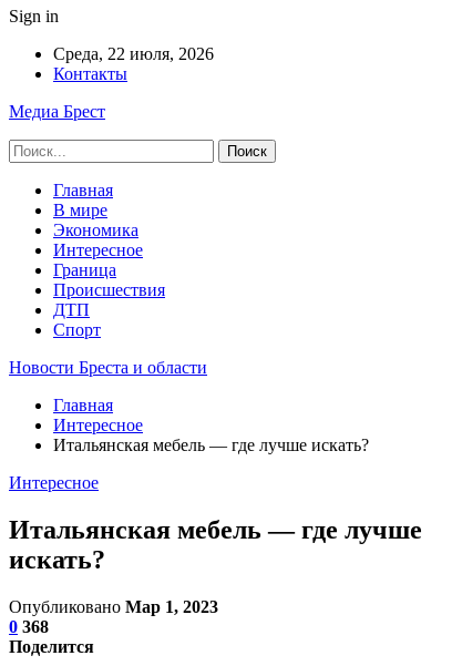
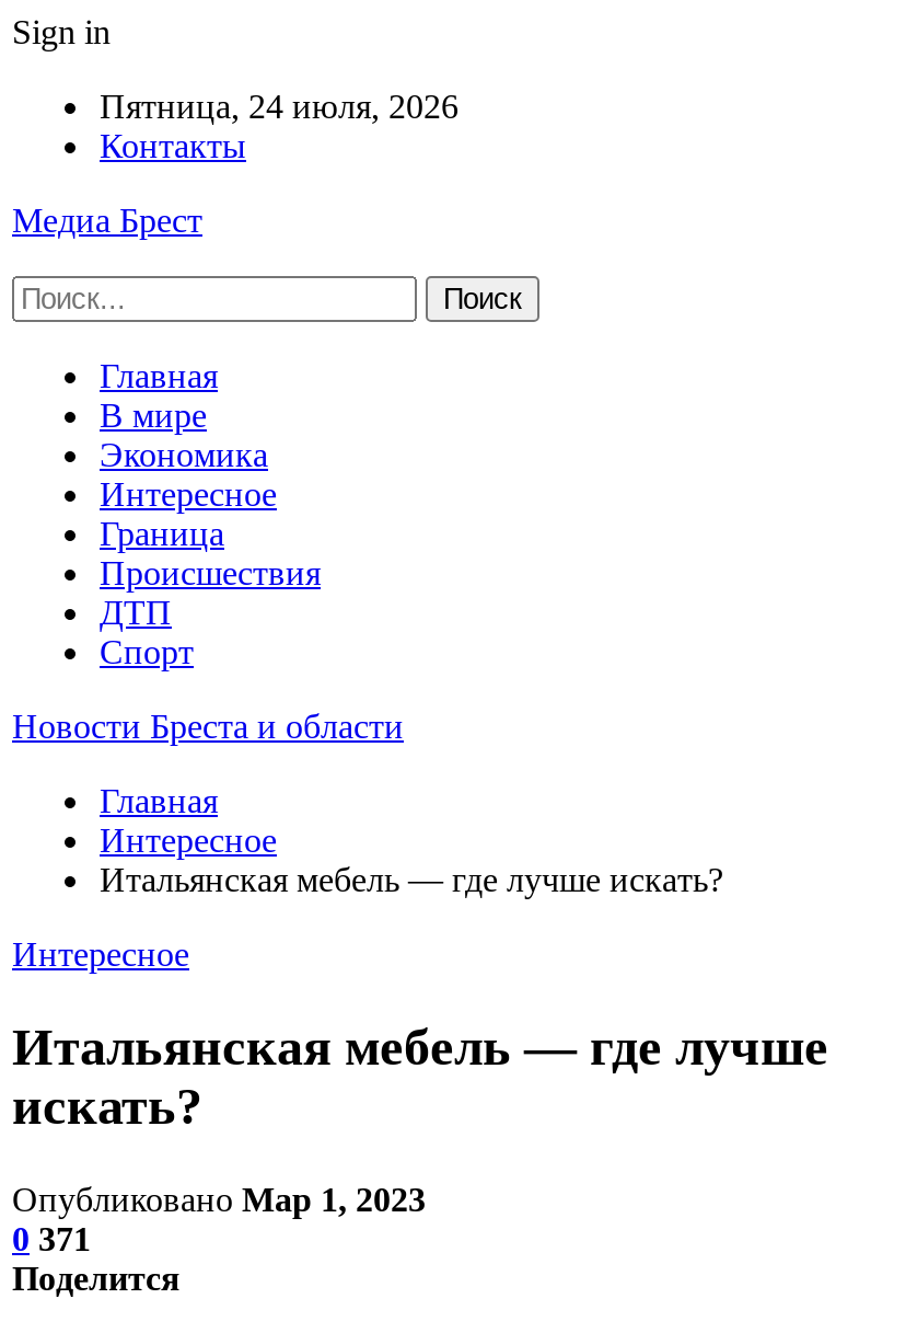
[53,44,214,63] Среда, 22 июля, 2026 -> [100,88,458,125] Пятница, 24 июля, 2026
[9,617,49,636] 0 368 -> [12,1220,91,1257] 0 371

